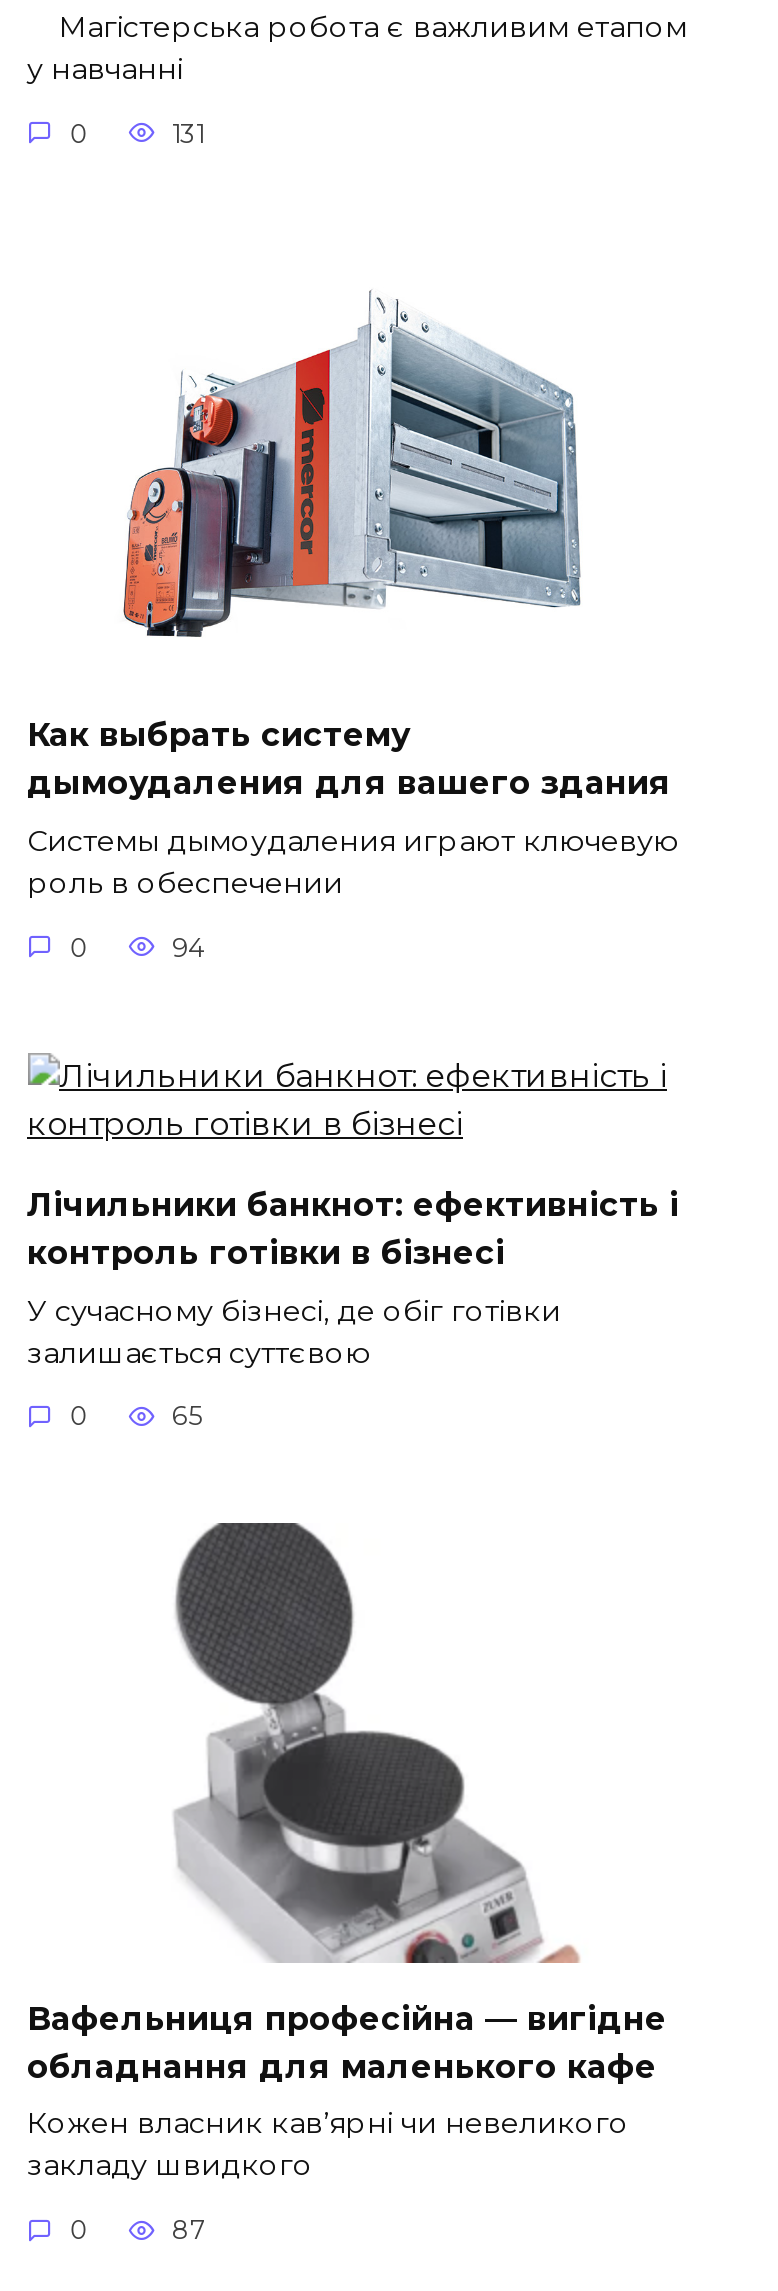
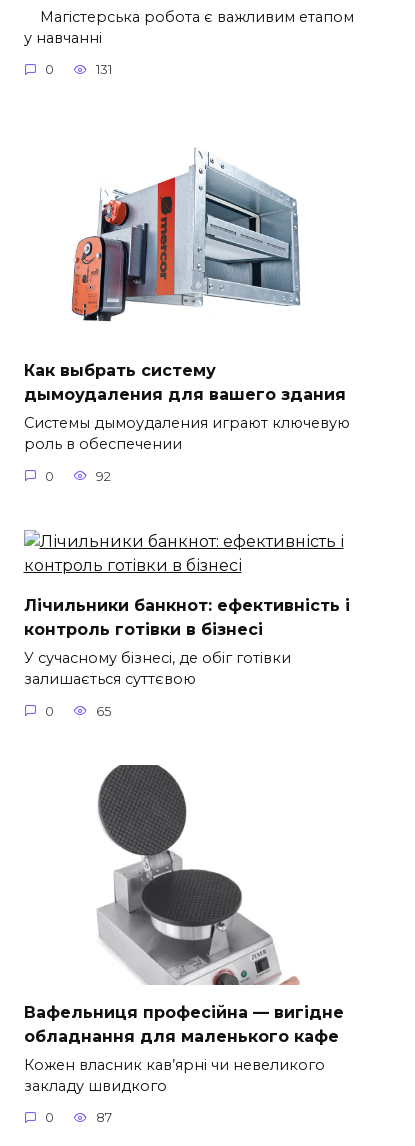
[172,932,204,962] 94 -> [96,469,111,484] 92

